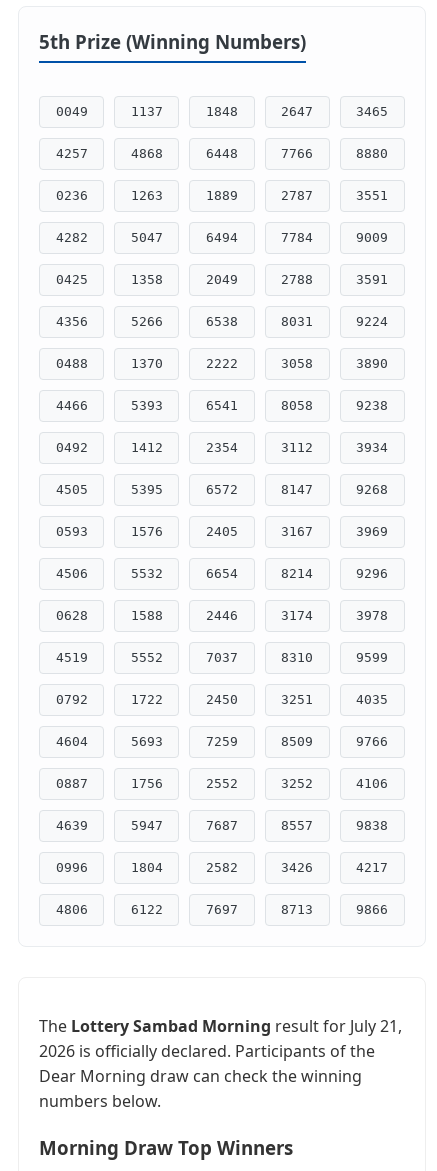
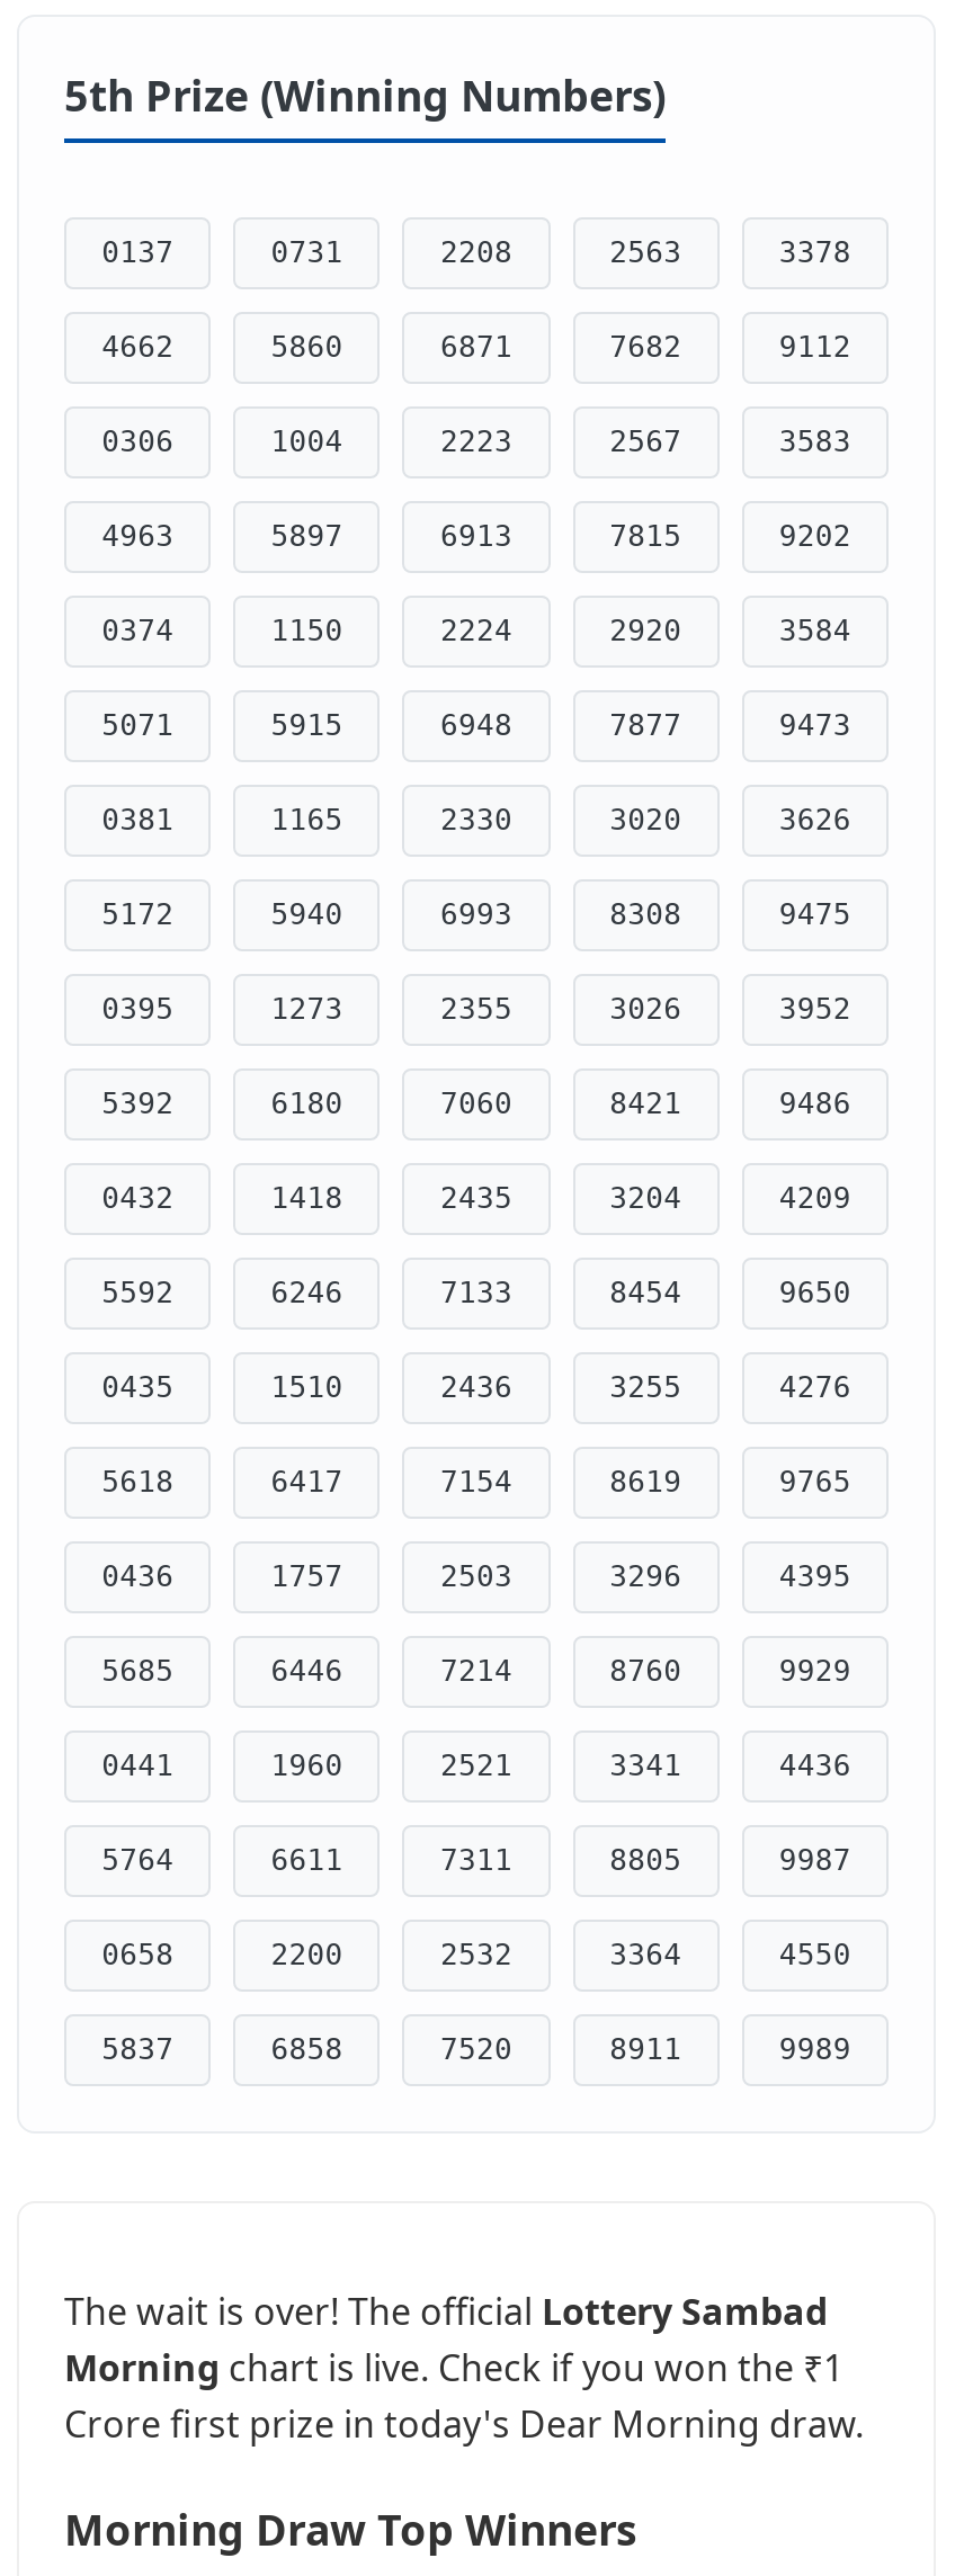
[56,104,388,119] 0049 | 1137 | 1848 | 2647 | 3465 -> [102,236,851,270] 0137 | 0731 | 2208 | 2563 | 3378
[56,146,388,161] 4257 | 4868 | 6448 | 7766 | 8880 -> [102,331,851,364] 4662 | 5860 | 6871 | 7682 | 9112
[56,188,388,203] 0236 | 1263 | 1889 | 2787 | 3551 -> [102,425,851,459] 0306 | 1004 | 2223 | 2567 | 3583
[56,230,388,245] 4282 | 5047 | 6494 | 7784 | 9009 -> [102,520,851,553] 4963 | 5897 | 6913 | 7815 | 9202
[56,272,388,287] 0425 | 1358 | 2049 | 2788 | 3591 -> [102,614,851,648] 0374 | 1150 | 2224 | 2920 | 3584
[56,314,388,329] 4356 | 5266 | 6538 | 8031 | 9224 -> [102,709,851,743] 5071 | 5915 | 6948 | 7877 | 9473
[56,356,388,371] 0488 | 1370 | 2222 | 3058 | 3890 -> [102,803,851,837] 0381 | 1165 | 2330 | 3020 | 3626
[56,398,388,413] 4466 | 5393 | 6541 | 8058 | 9238 -> [102,898,851,932] 5172 | 5940 | 6993 | 8308 | 9475
[56,440,388,455] 0492 | 1412 | 2354 | 3112 | 3934 -> [102,993,851,1026] 0395 | 1273 | 2355 | 3026 | 3952
[56,482,388,497] 4505 | 5395 | 6572 | 8147 | 9268 -> [102,1087,851,1121] 5392 | 6180 | 7060 | 8421 | 9486
[56,524,388,539] 0593 | 1576 | 2405 | 3167 | 3969 -> [102,1182,851,1215] 0432 | 1418 | 2435 | 3204 | 4209
[56,566,388,581] 4506 | 5532 | 6654 | 8214 | 9296 -> [102,1276,851,1310] 5592 | 6246 | 7133 | 8454 | 9650
[56,608,388,623] 0628 | 1588 | 2446 | 3174 | 3978 -> [102,1371,851,1405] 0435 | 1510 | 2436 | 3255 | 4276
[56,650,388,665] 4519 | 5552 | 7037 | 8310 | 9599 -> [102,1465,851,1499] 5618 | 6417 | 7154 | 8619 | 9765
[56,692,388,707] 0792 | 1722 | 2450 | 3251 | 4035 -> [102,1560,851,1594] 0436 | 1757 | 2503 | 3296 | 4395
[56,734,388,749] 4604 | 5693 | 7259 | 8509 | 9766 -> [102,1655,851,1688] 5685 | 6446 | 7214 | 8760 | 9929
[56,776,388,791] 0887 | 1756 | 2552 | 3252 | 4106 -> [102,1749,851,1783] 0441 | 1960 | 2521 | 3341 | 4436
[56,818,388,833] 4639 | 5947 | 7687 | 8557 | 9838 -> [102,1844,851,1878] 5764 | 6611 | 7311 | 8805 | 9987
[56,860,388,875] 0996 | 1804 | 2582 | 3426 | 4217 -> [102,1938,851,1972] 0658 | 2200 | 2532 | 3364 | 4550
[56,902,388,917] 4806 | 6122 | 7697 | 8713 | 9866 -> [102,2033,851,2067] 5837 | 6858 | 7520 | 8911 | 9989
[39,1015,402,1112] The Lottery Sambad Morning result for July 21, | 2026 is officially declared. Participants of the | Dear Morning draw can check the winning | numbers below. -> [64,2287,864,2449] The wait is over! The official Lottery Sambad | Morning chart is live. Check if you won the ₹1 | Crore first prize in today's Dear Morning draw.

